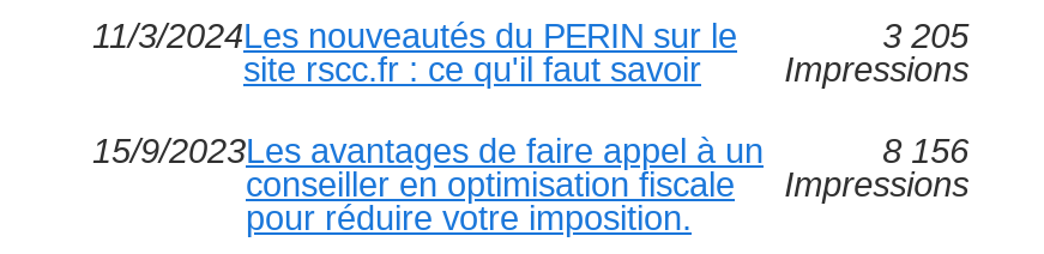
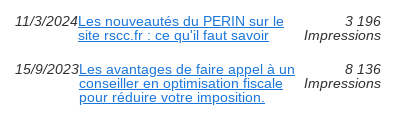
[882,17,969,55] 3 205 -> [345,13,381,29] 3 196
[882,132,969,170] 8 156 -> [345,61,381,77] 8 136

